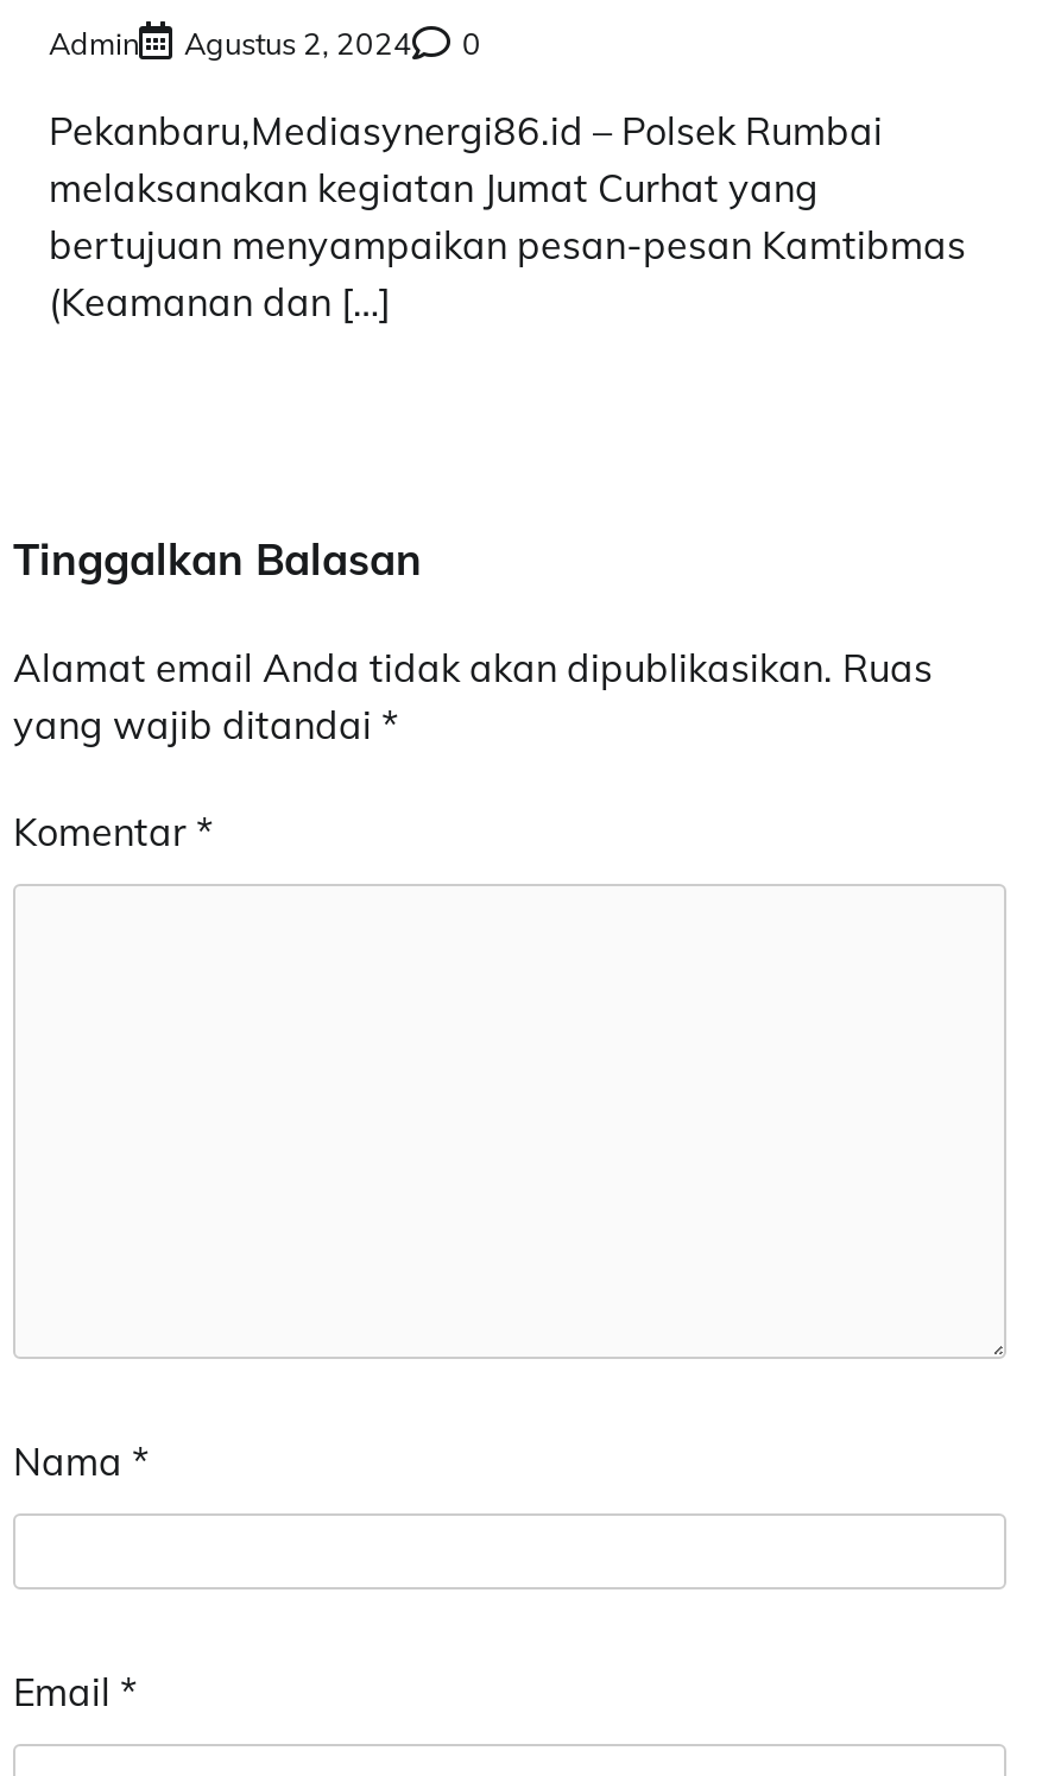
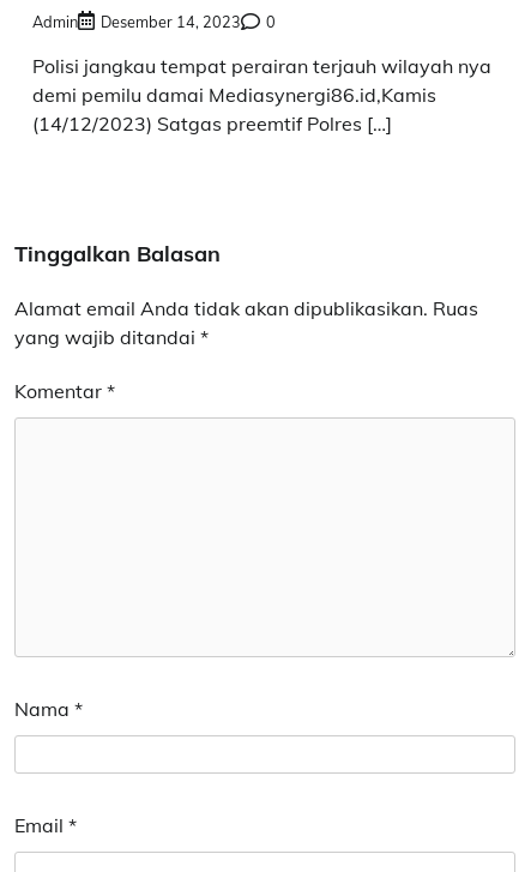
[49,25,481,63] Admin Agustus 2, 2024 0 -> [32,12,276,32] Admin Desember 14, 2023 0
[49,108,966,326] Pekanbaru,Mediasynergi86.id – Polsek Rumbai | melaksanakan kegiatan Jumat Curhat yang | bertujuan menyampaikan pesan-pesan Kamtibmas | (Keamanan dan […] -> [32,54,491,136] Polisi jangkau tempat perairan terjauh wilayah nya | demi pemilu damai Mediasynergi86.id,Kamis | (14/12/2023) Satgas preemtif Polres […]

